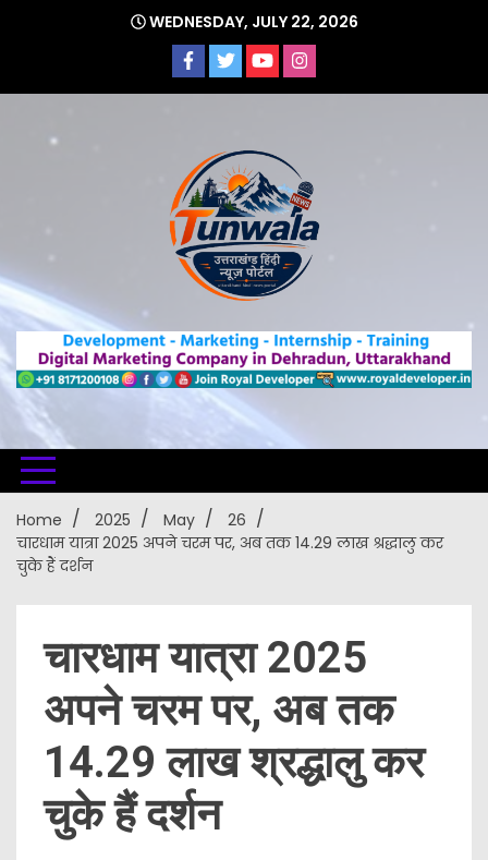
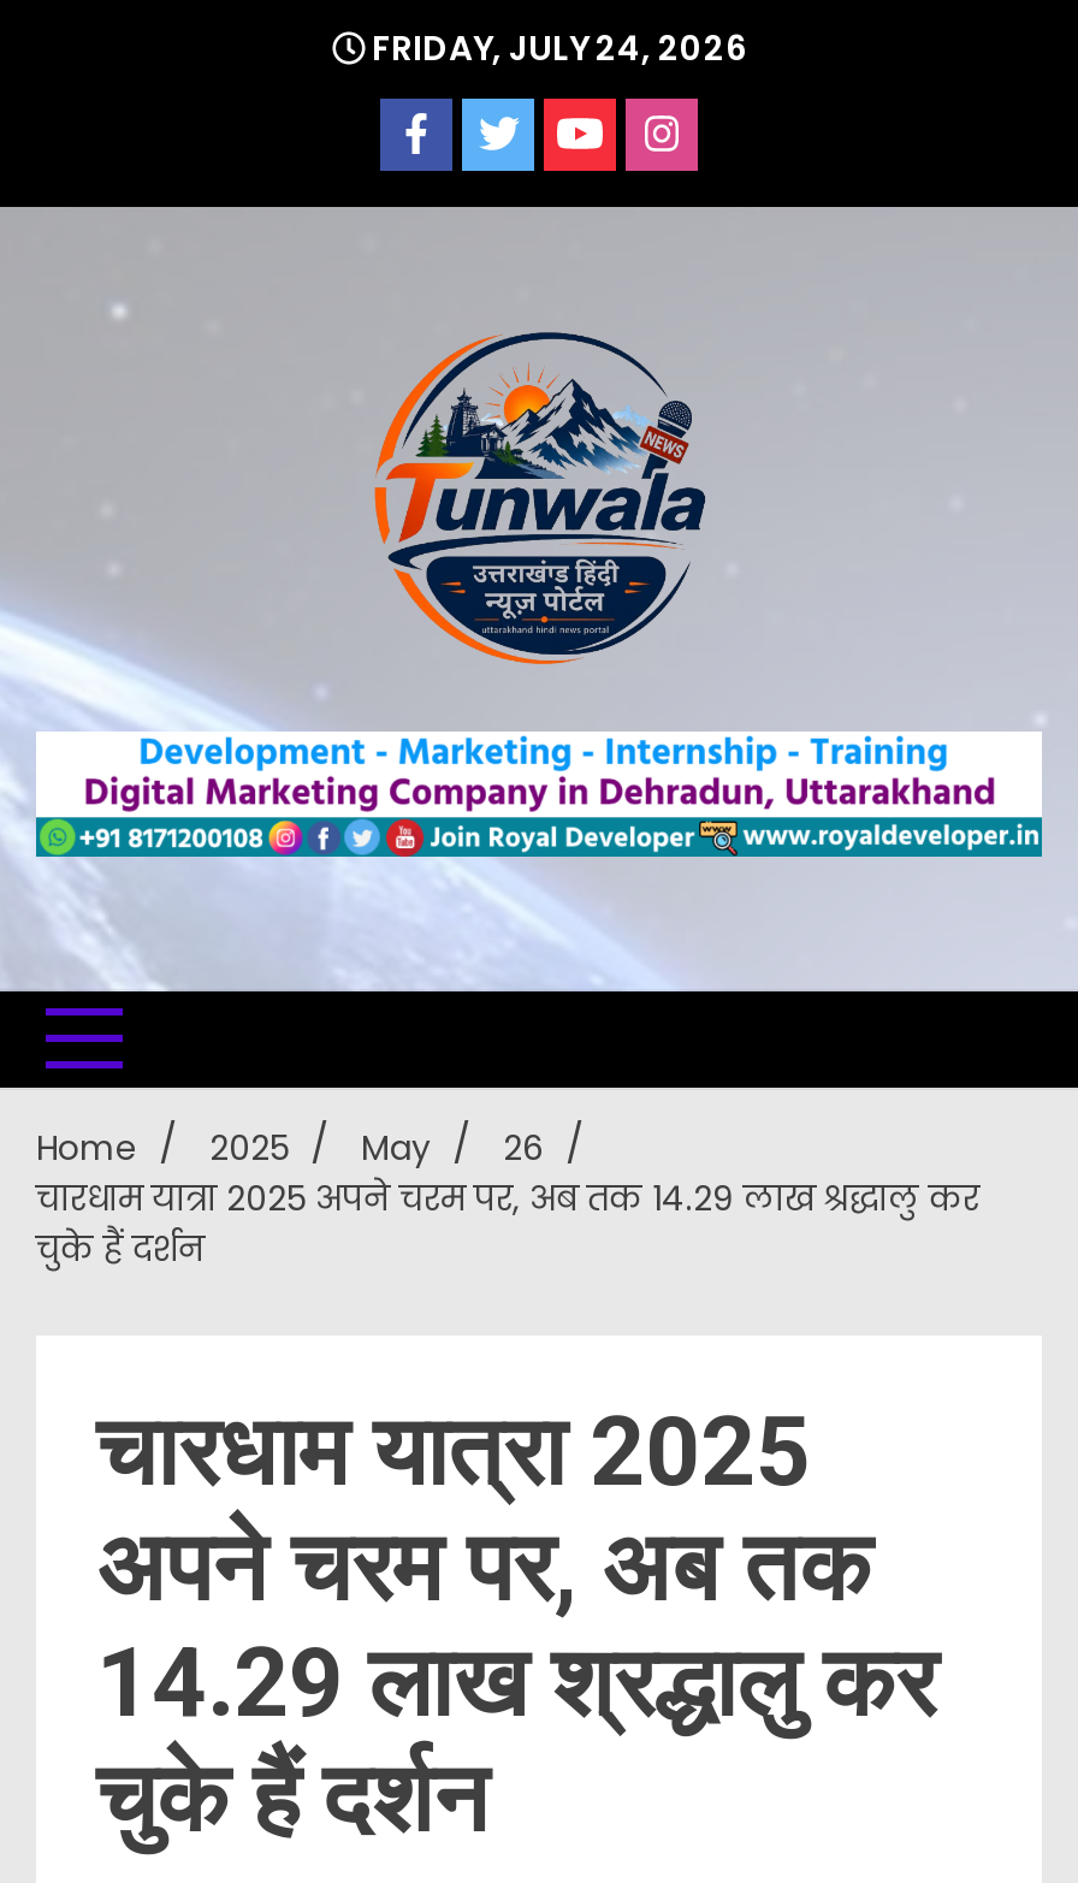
[145,11,358,33] WEDNESDAY, JULY 22, 2026 -> [365,24,747,72] FRIDAY, JULY 24, 2026

